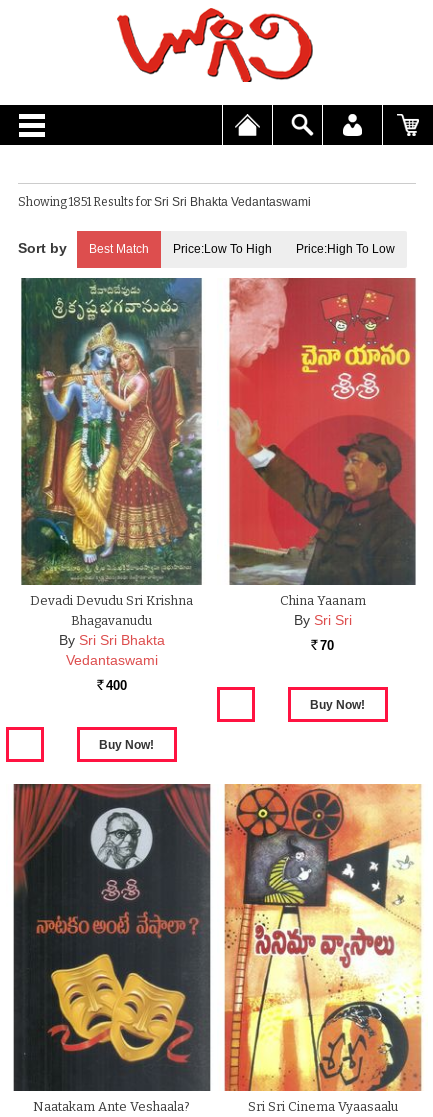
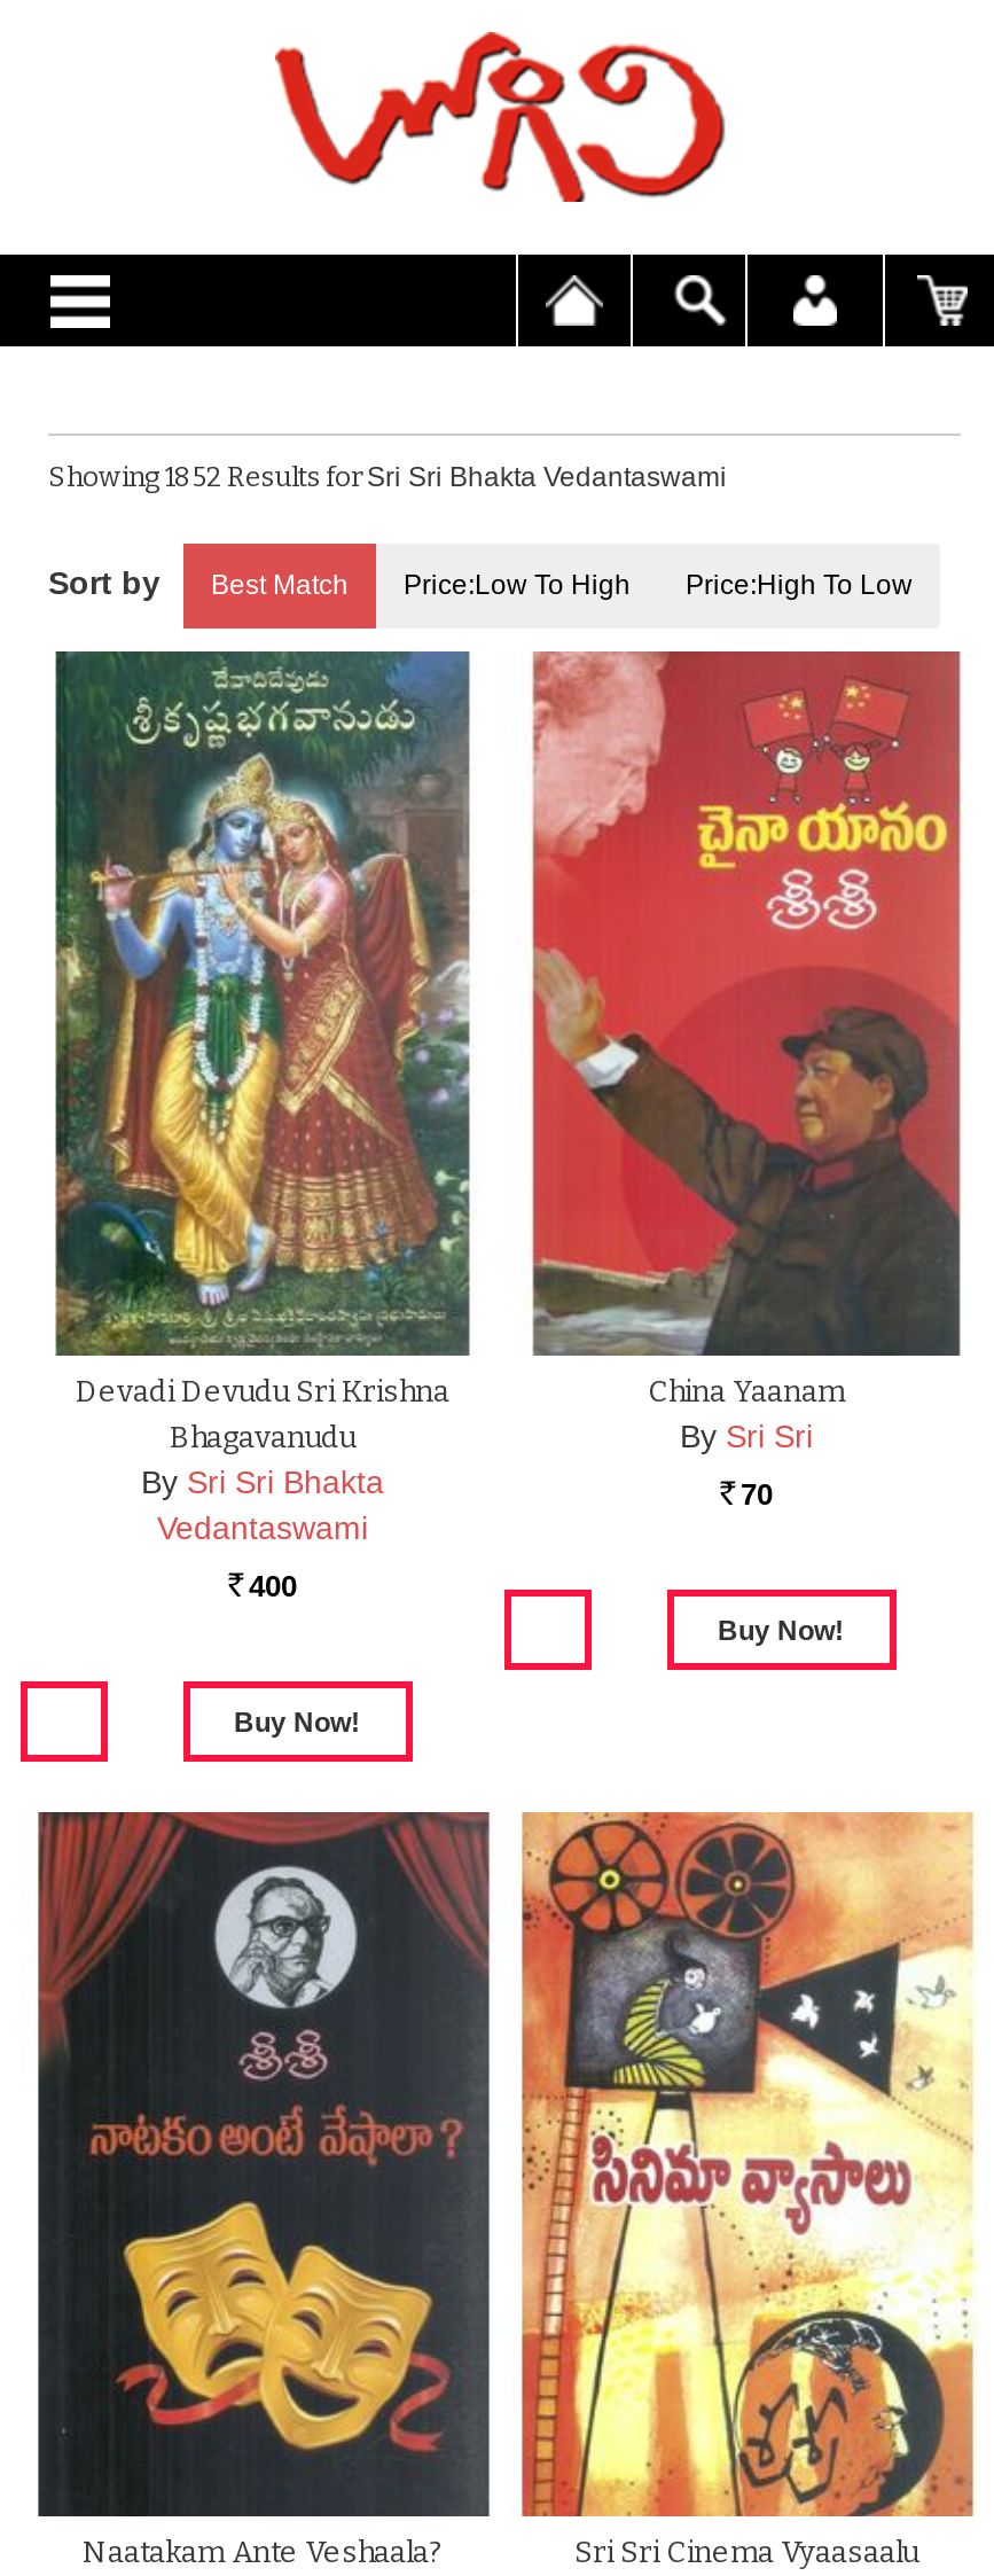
[18,195,311,209] Showing 1851 Results forSri Sri Bhakta Vedantaswami -> [48,461,727,493] Showing 1852 Results forSri Sri Bhakta Vedantaswami

